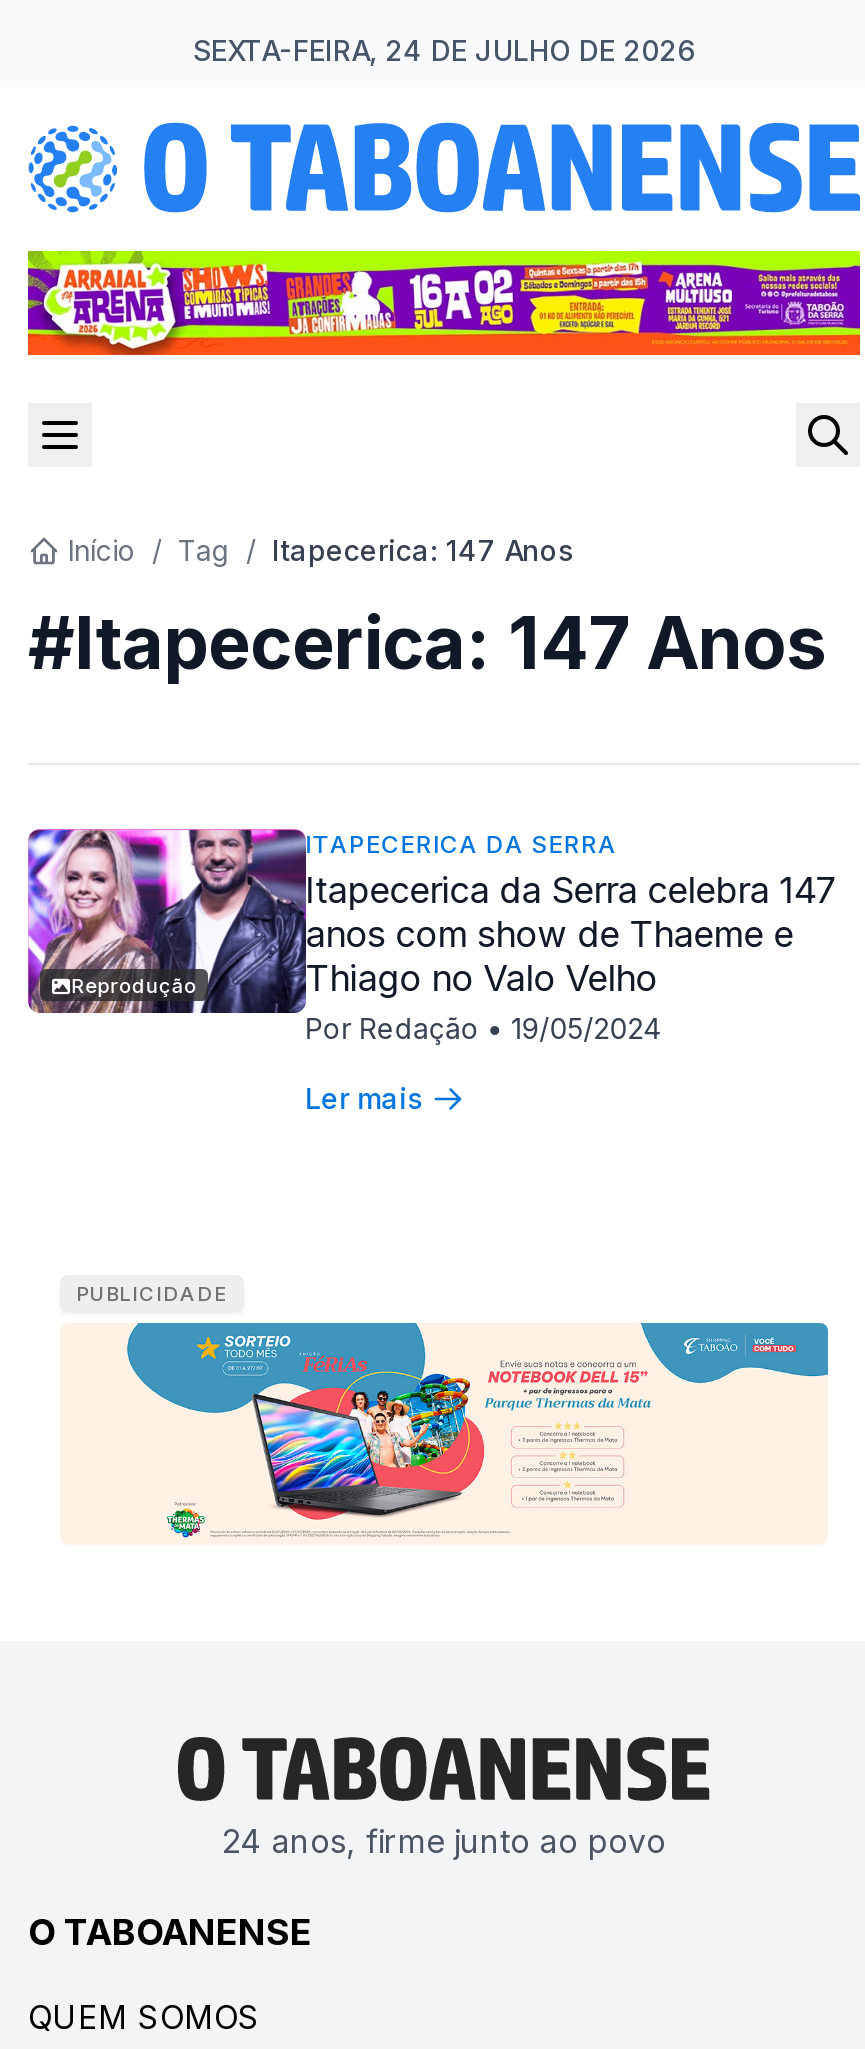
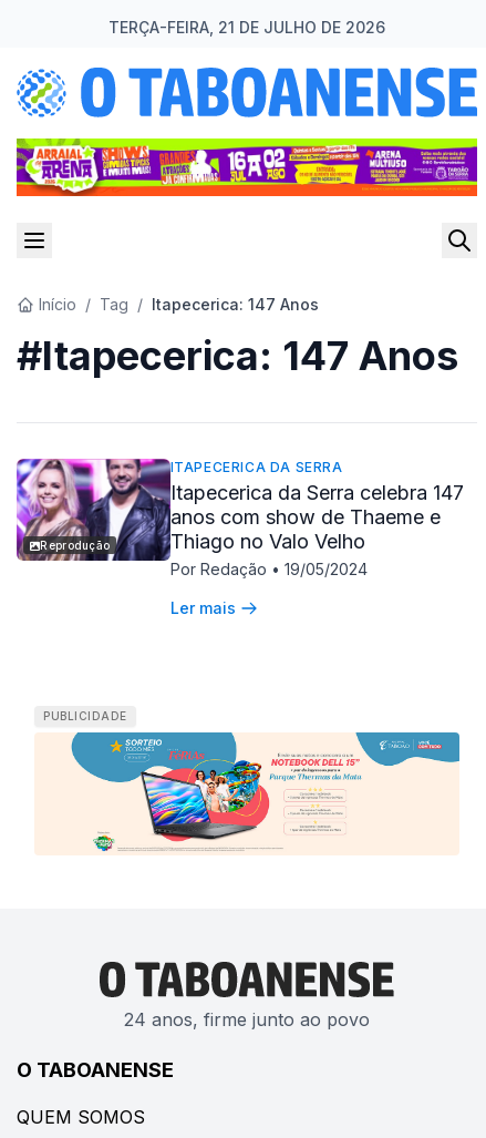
[193,33,695,67] SEXTA-FEIRA, 24 DE JULHO DE 2026 -> [108,18,385,37] TERÇA-FEIRA, 21 DE JULHO DE 2026

